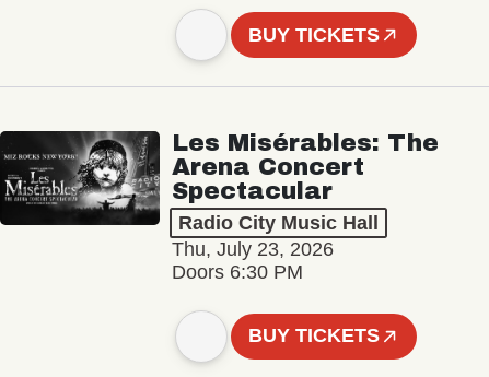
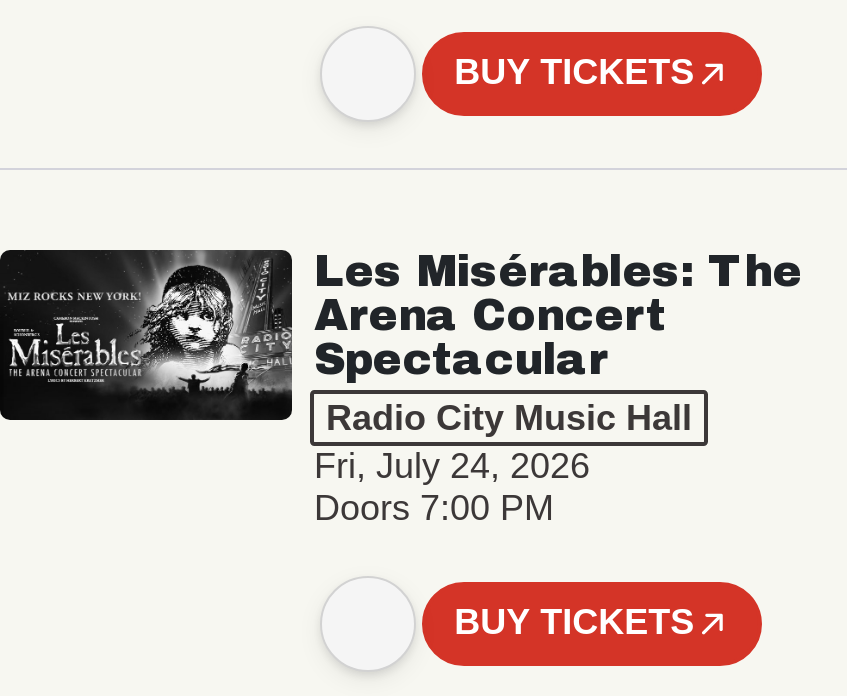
[172,239,334,261] Thu, July 23, 2026 -> [314,445,590,485] Fri, July 24, 2026
[172,262,303,284] Doors 6:30 PM -> [314,487,554,527] Doors 7:00 PM

